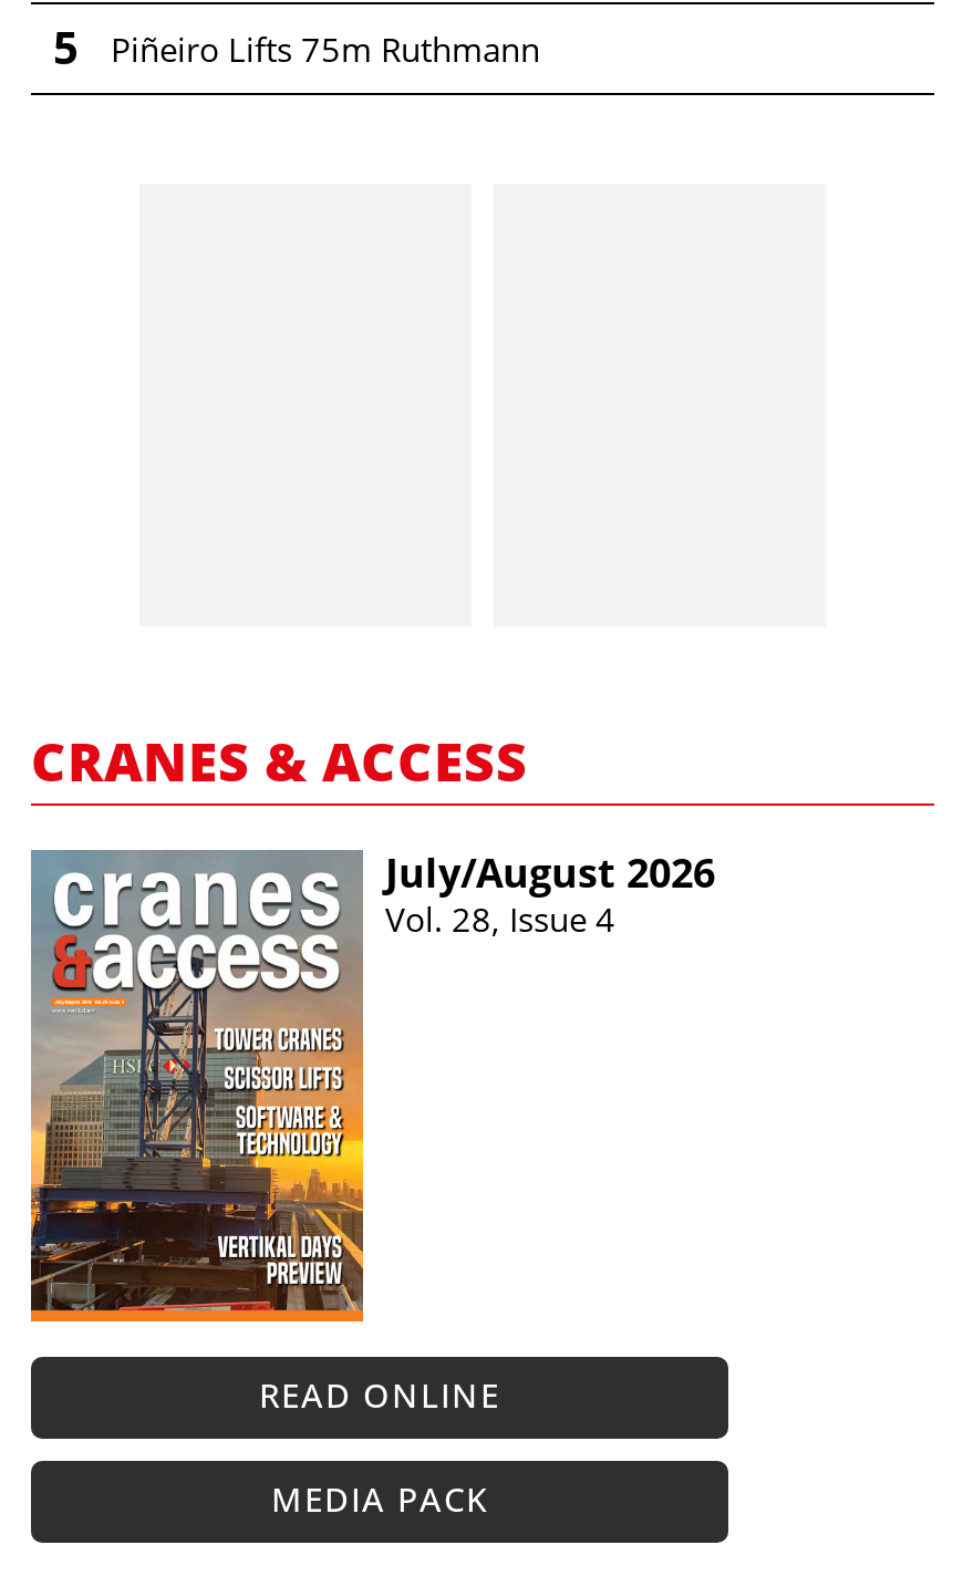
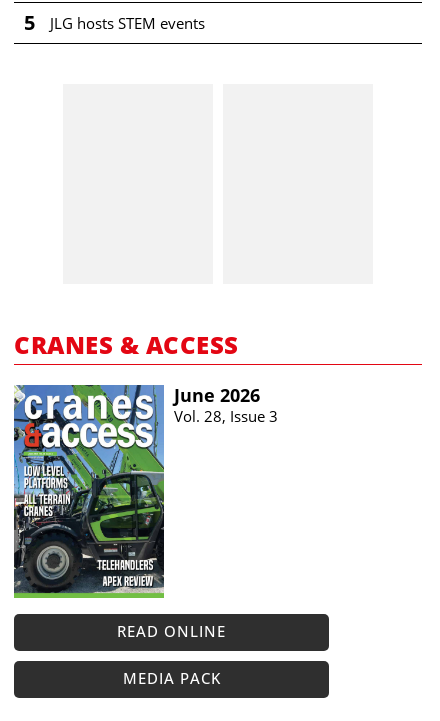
[111,27,540,71] Piñeiro Lifts 75m Ruthmann -> [50,13,205,33] JLG hosts STEM events
[29,846,715,1324] [image] | July/August 2026 | Vol. 28, Issue 4 -> [13,383,278,599] [image] | June 2026 | Vol. 28, Issue 3

